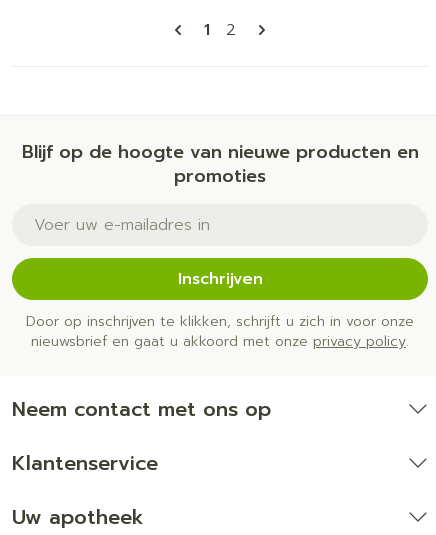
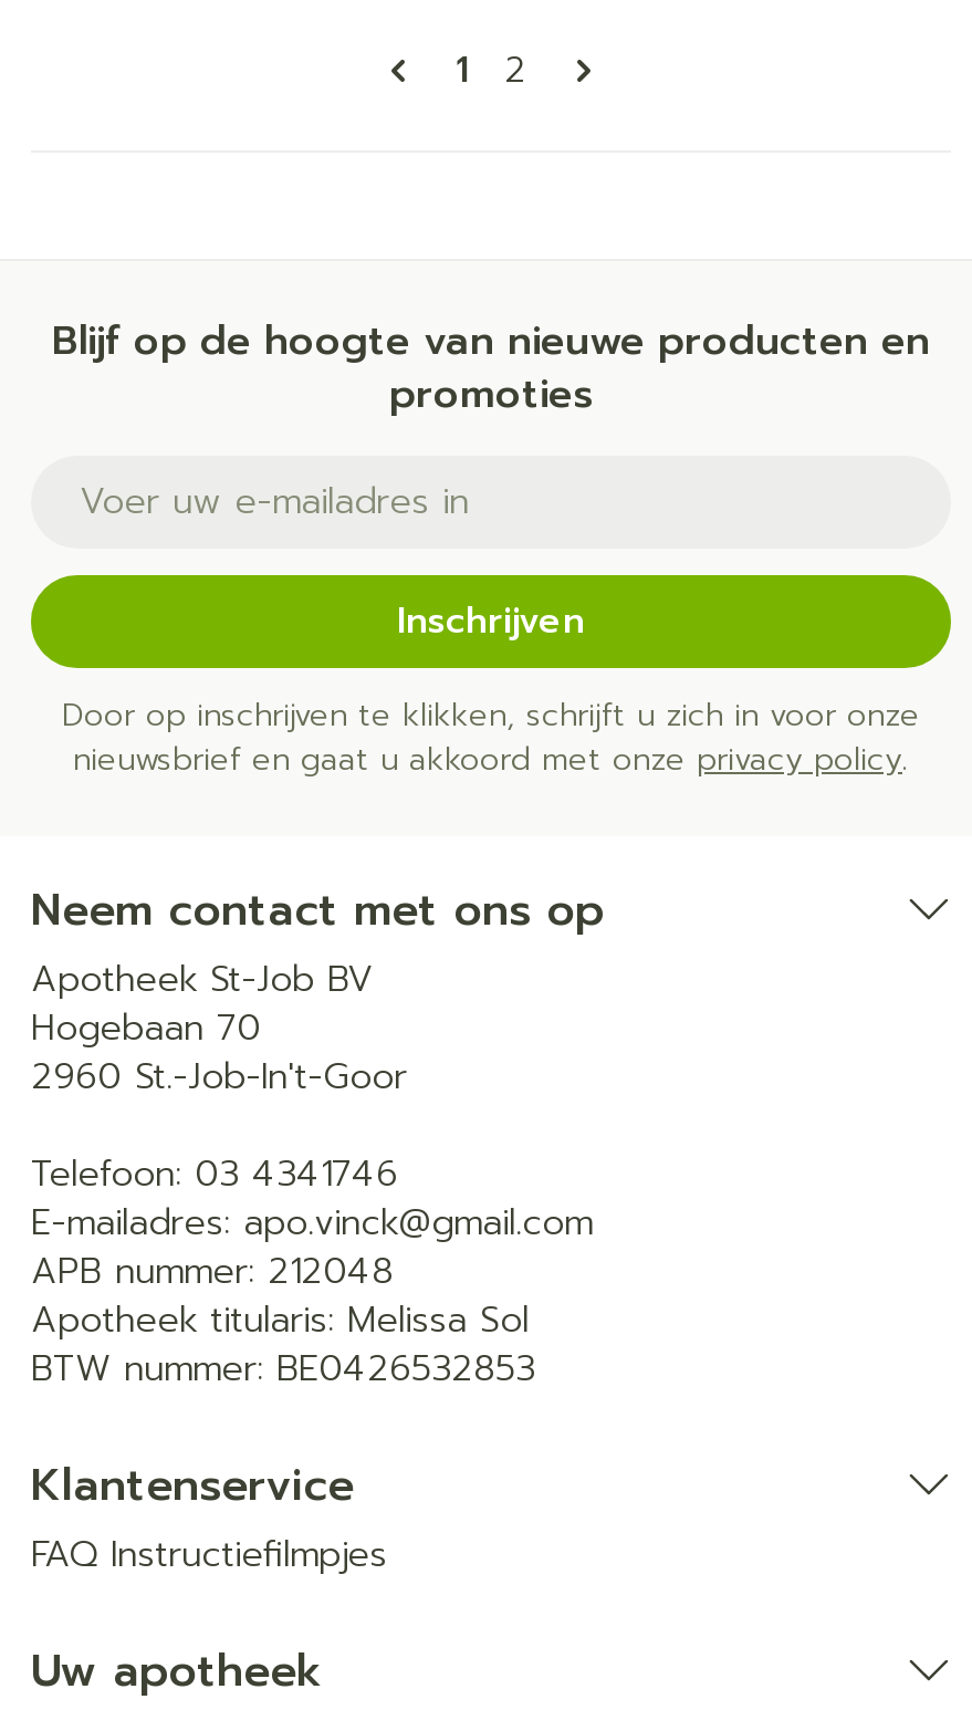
none -> [31,953,593,1396] Apotheek St-Job BV | Hogebaan 70 | 2960 St.-Job-In't-Goor | Telefoon: 03 4341746 | E-mailadres: apo.vinck@gmail.com | APB nummer: 212048 | Apotheek titularis: Melissa Sol | BTW nummer: BE0426532853
none -> [31,1529,387,1582] FAQ Instructiefilmpjes

